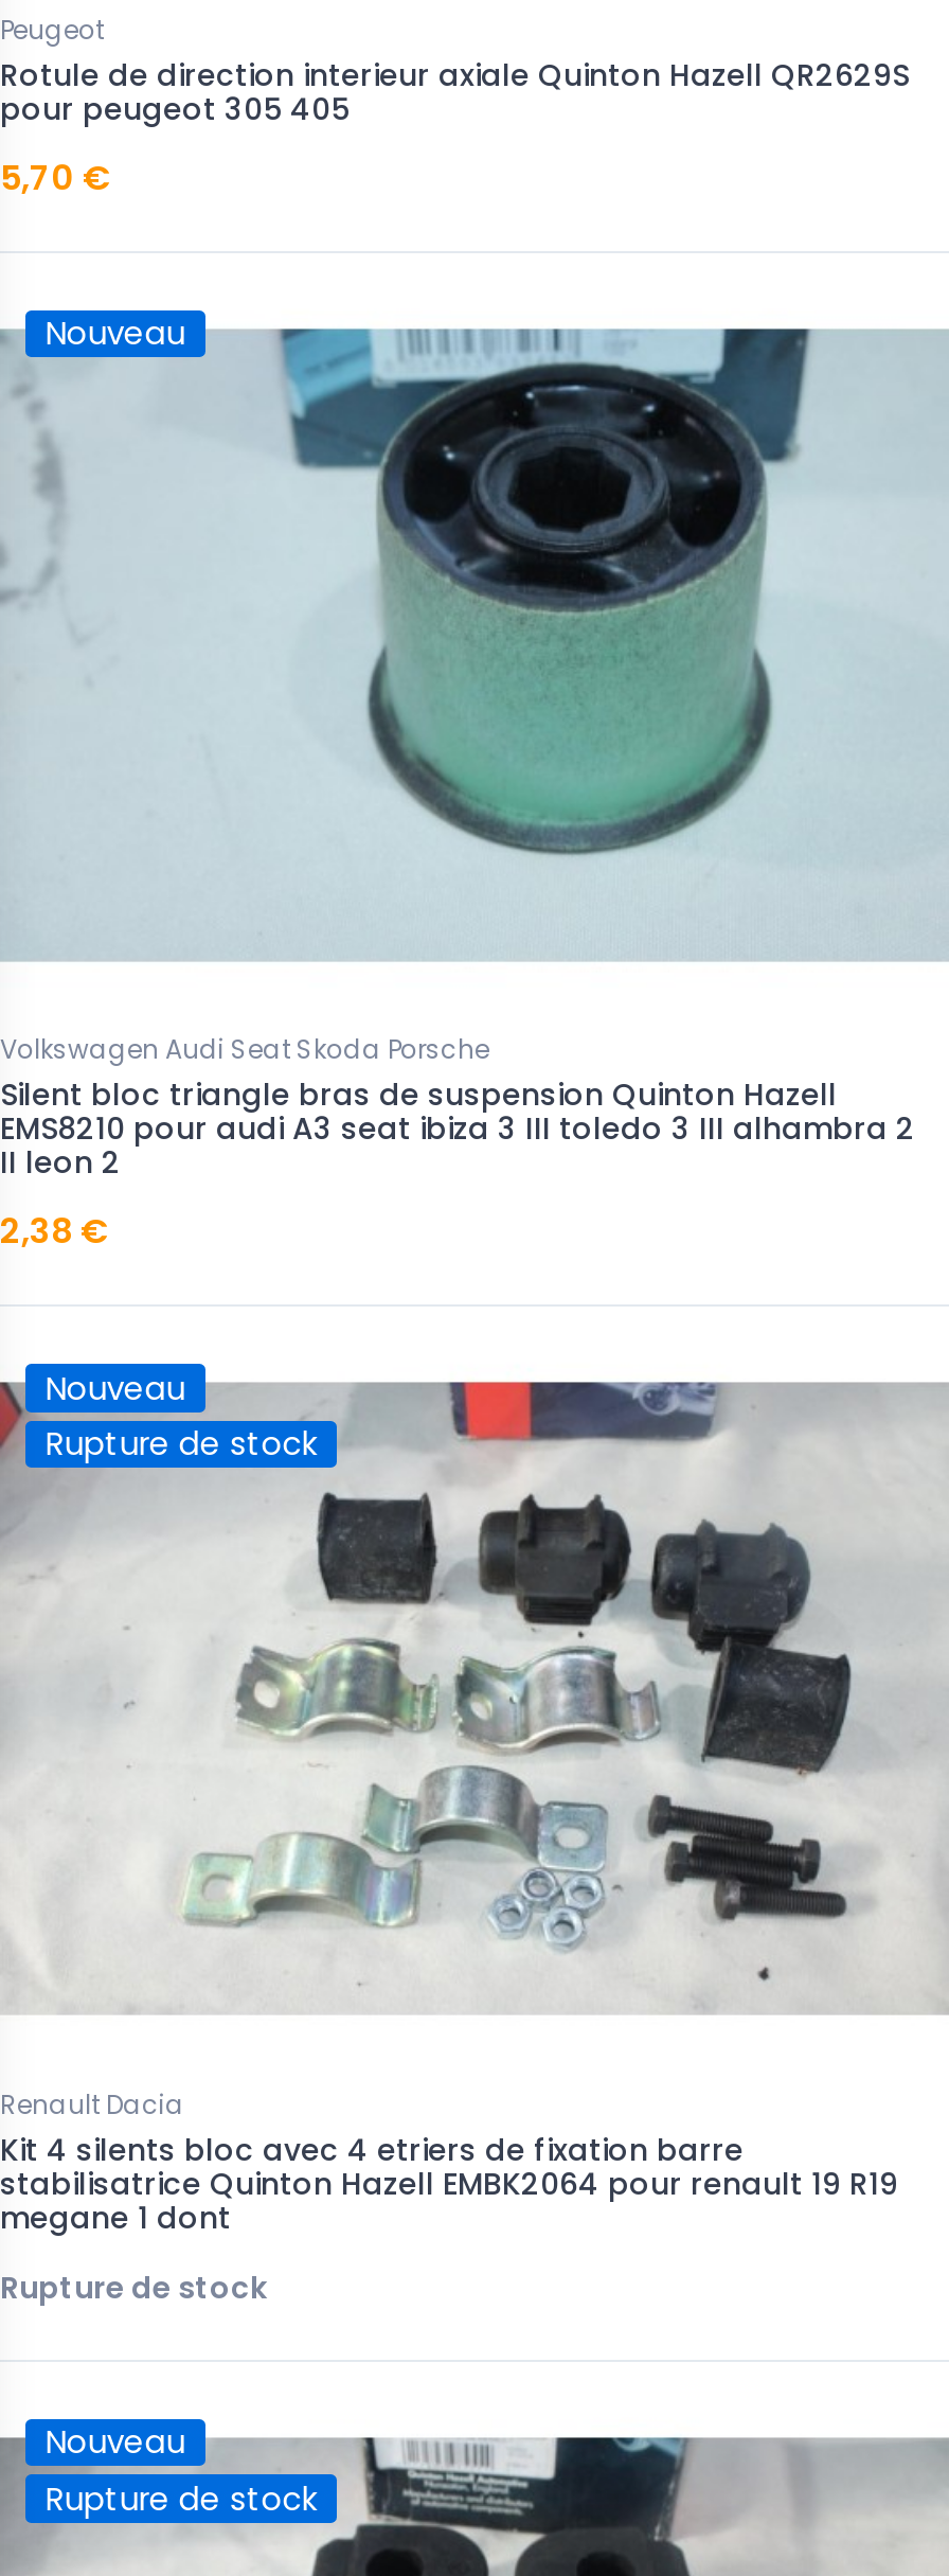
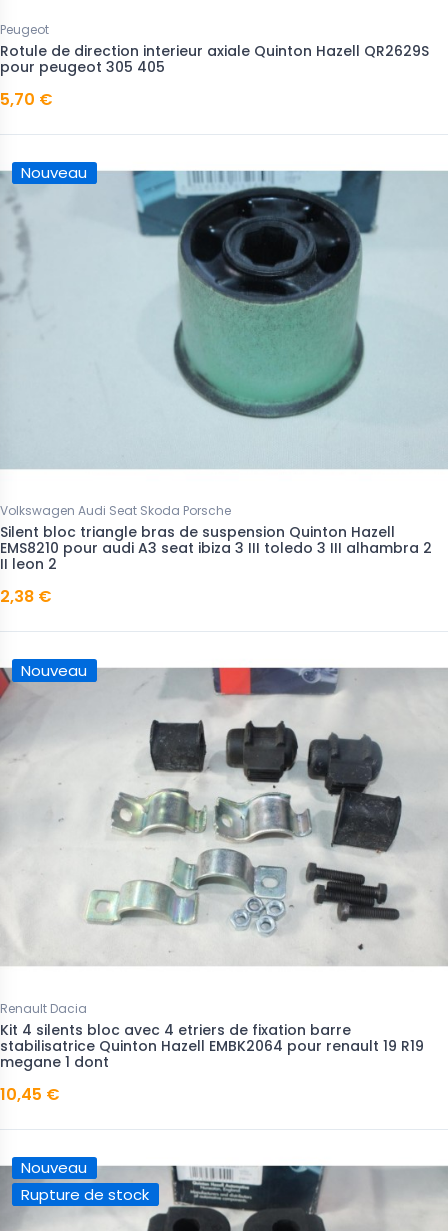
[45,1422,316,1466] Rupture de stock -> none
[0,2266,267,2308] Rupture de stock -> [0,1082,60,1105] 10,45 €

